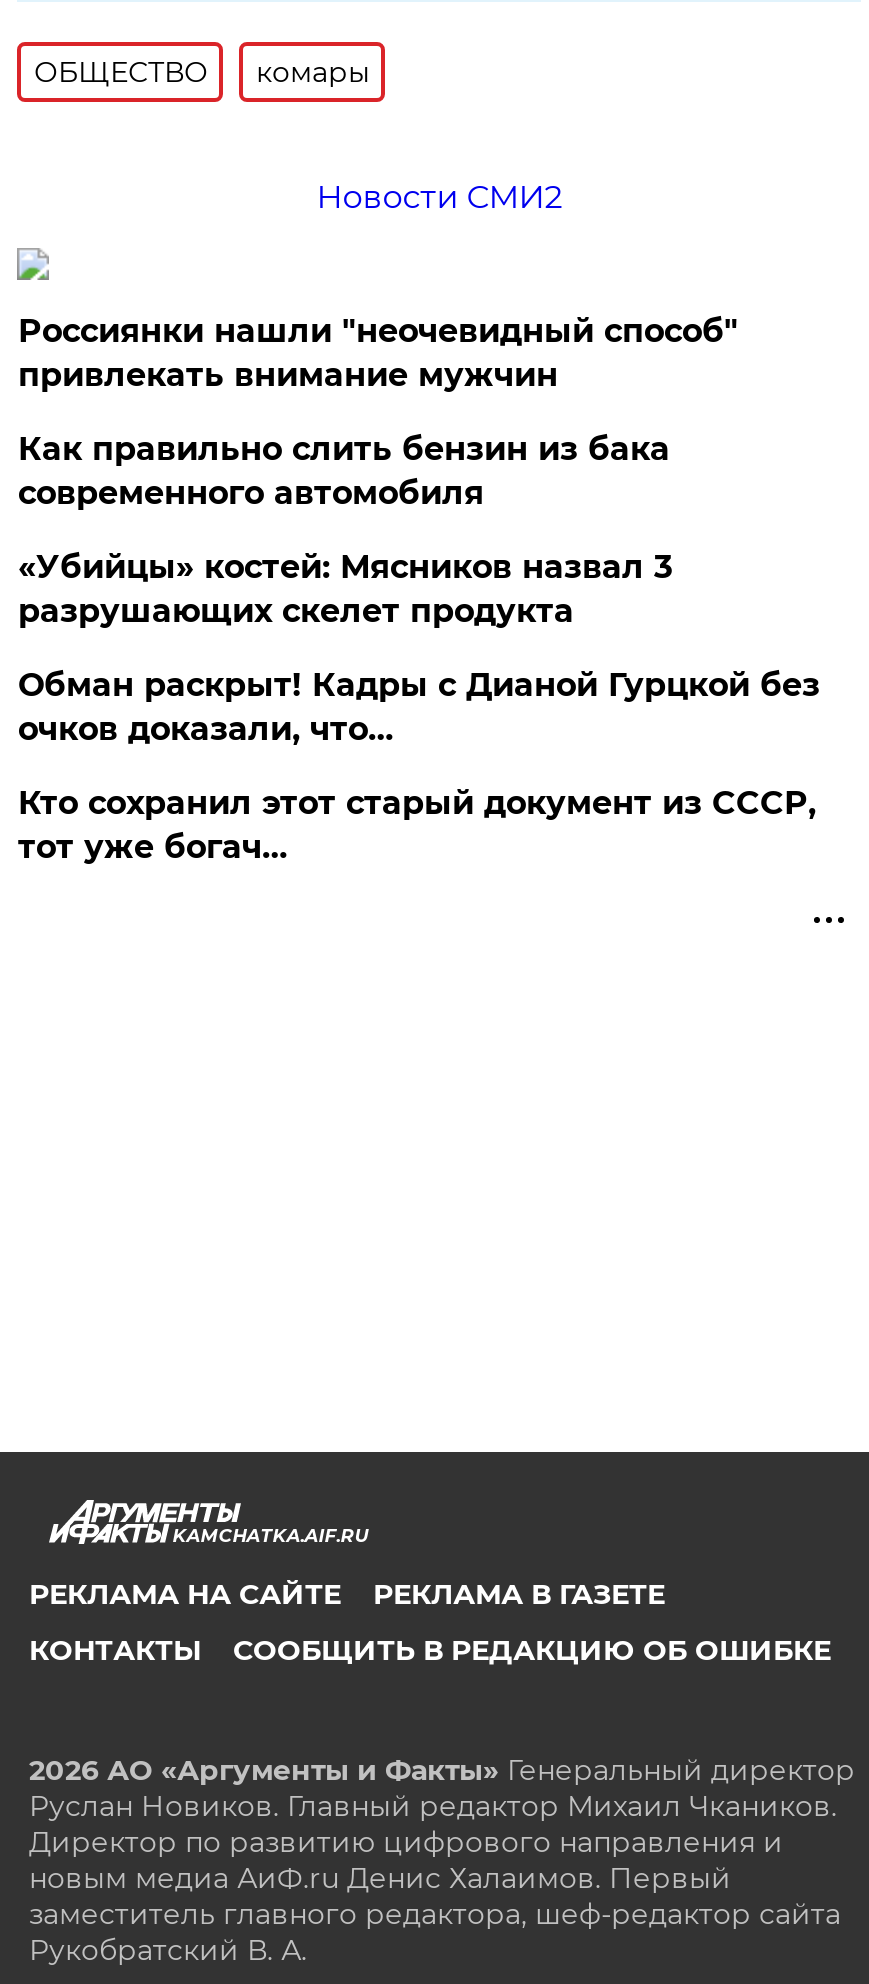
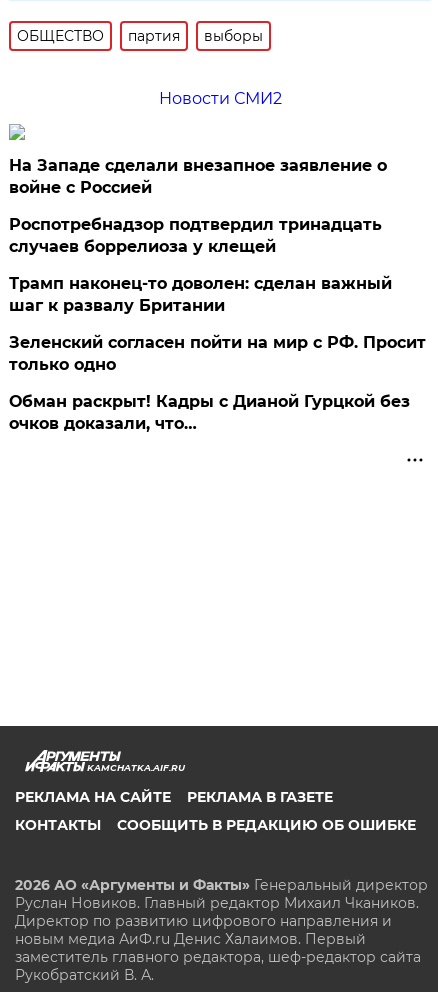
[256,53,370,89] комары -> [128,27,263,45] партия | выборы
[18,311,738,629] Россиянки нашли "неочевидный способ" | привлекать внимание мужчин | Как правильно слить бензин из бака | современного автомобиля | «Убийцы» костей: Мясников назвал 3 | разрушающих скелет продукта -> [9,156,426,374] На Западе сделали внезапное заявление о | войне с Россией | Роспотребнадзор подтвердил тринадцать | случаев боррелиоза у клещей | Трамп наконец-то доволен: сделан важный | шаг к развалу Британии | Зеленский согласен пойти на мир с РФ. Просит | только одно
moved [18,665,820,747] -> [9,392,410,433]: Обман раскрыт! Кадры с Дианой Гурцкой без | очков доказали, что…
[18,783,816,865] Кто сохранил этот старый документ из СССР, | тот уже богач… -> none

